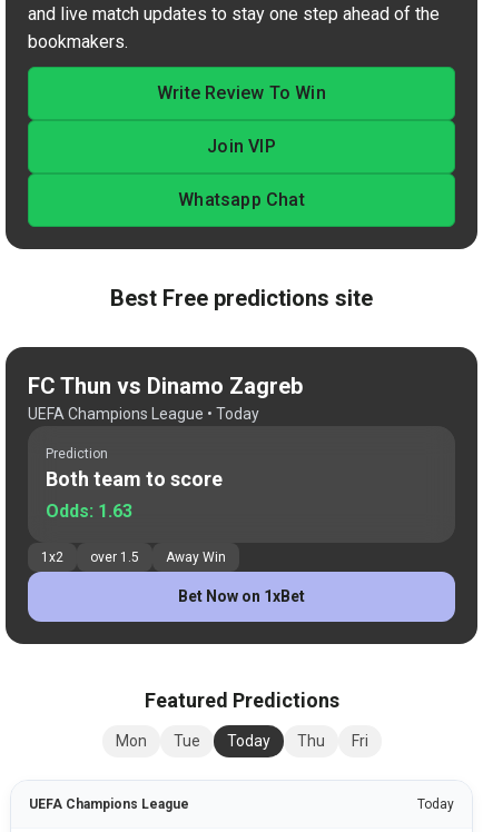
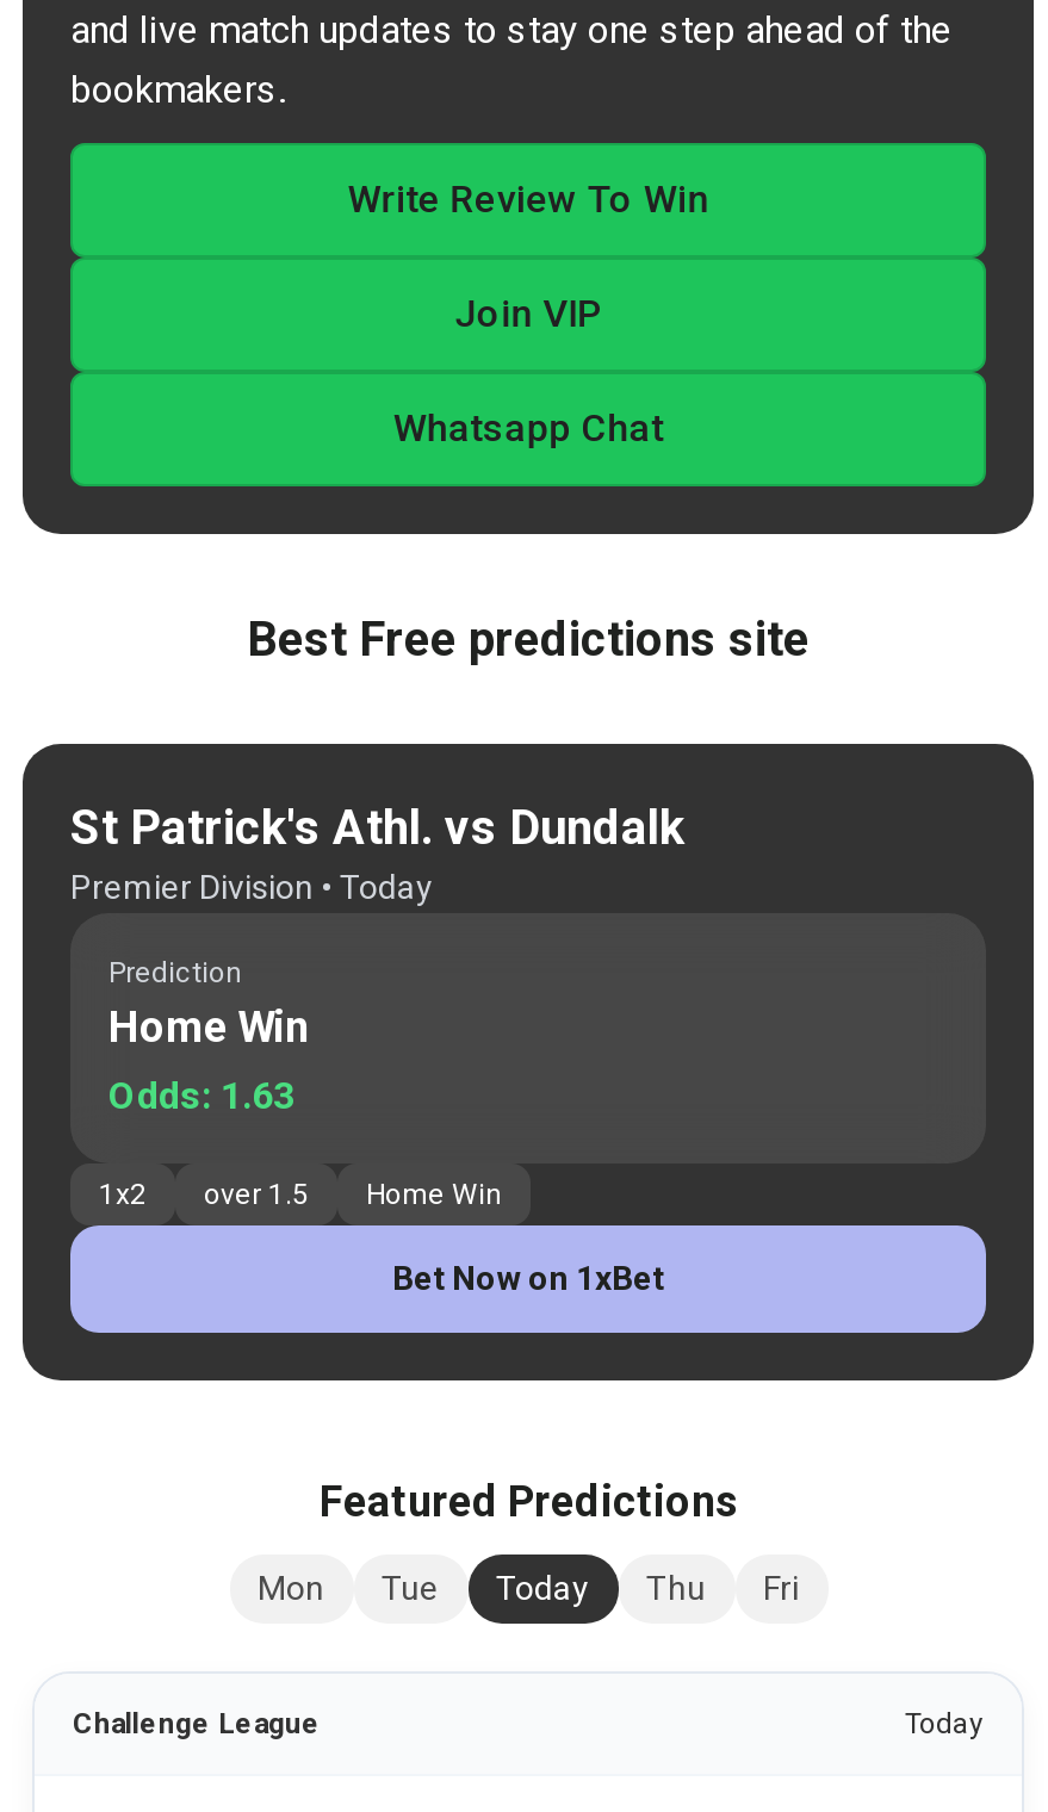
[28,373,303,423] FC Thun vs Dinamo Zagreb | UEFA Champions League • Today -> [70,799,686,906] St Patrick's Athl. vs Dundalk | Premier Division • Today
[46,467,223,491] Both team to score -> [108,1001,309,1051] Home Win
[166,549,226,565] Away Win -> [366,1178,502,1211] Home Win
[29,796,189,812] UEFA Champions League -> [73,1707,321,1740] Challenge League

